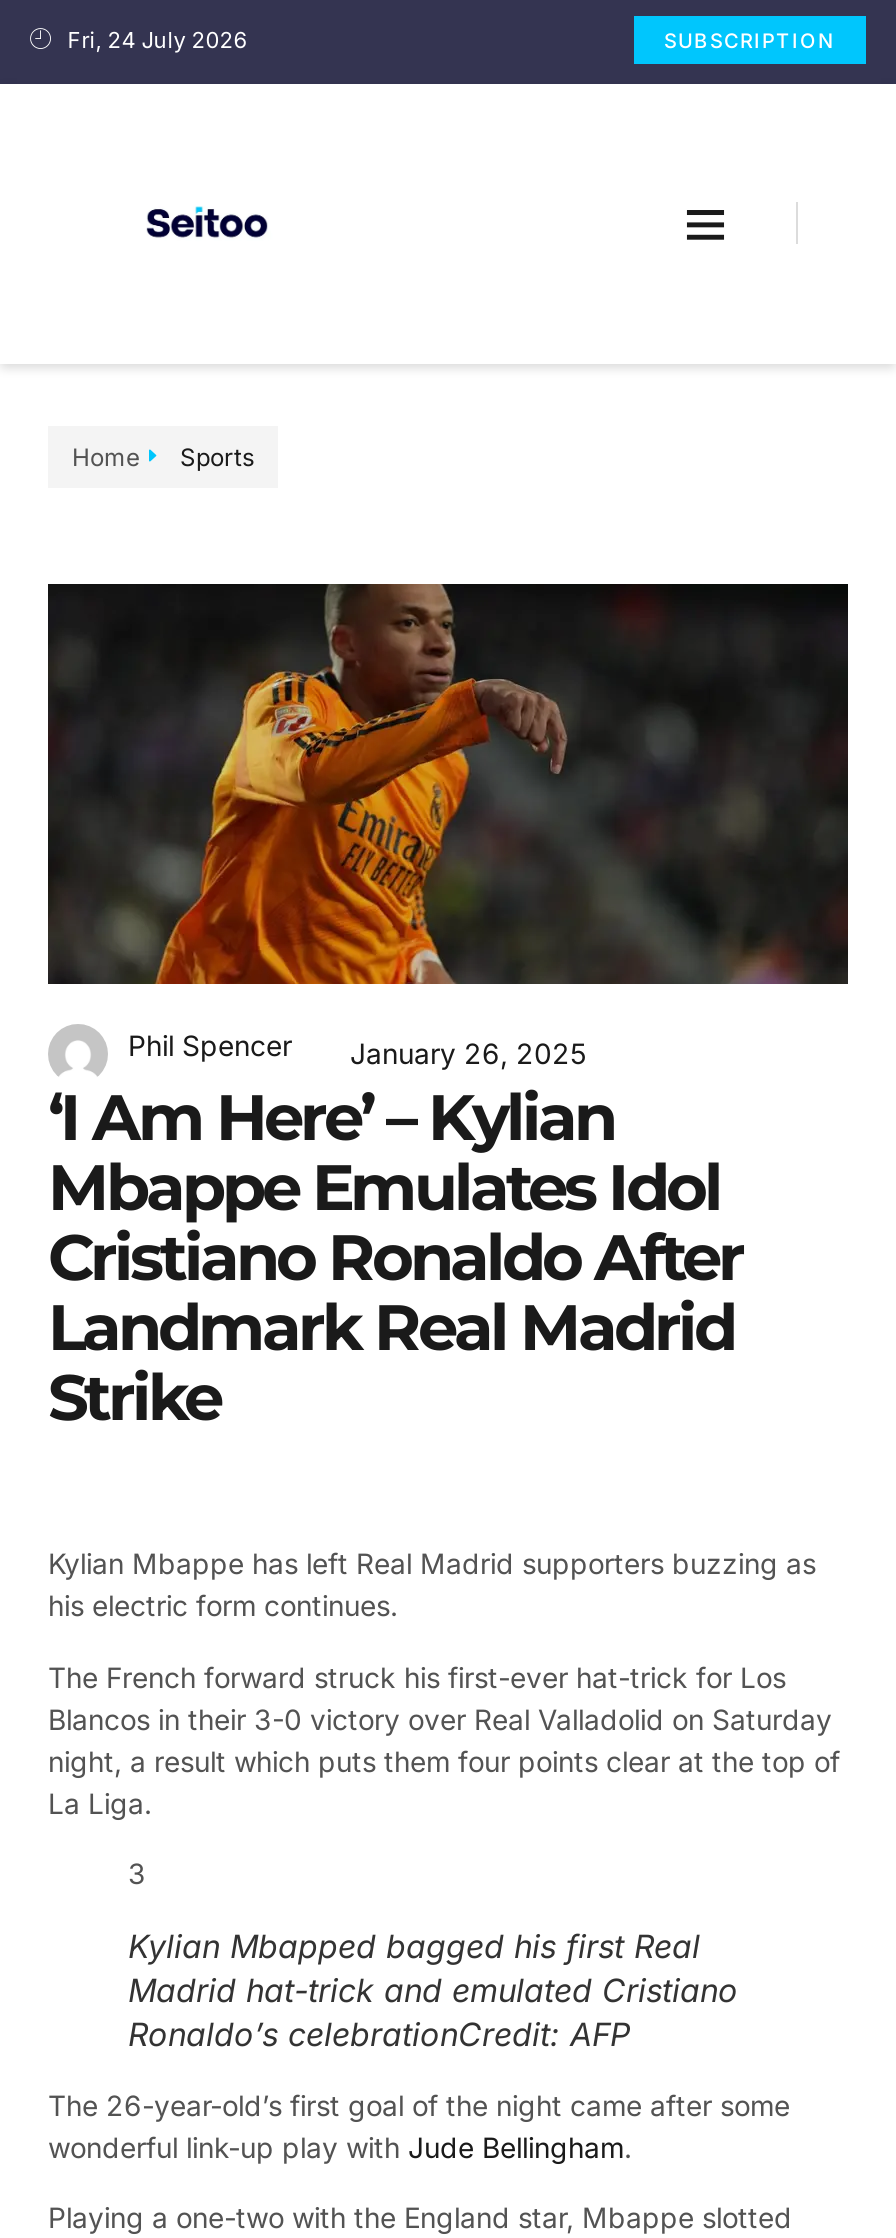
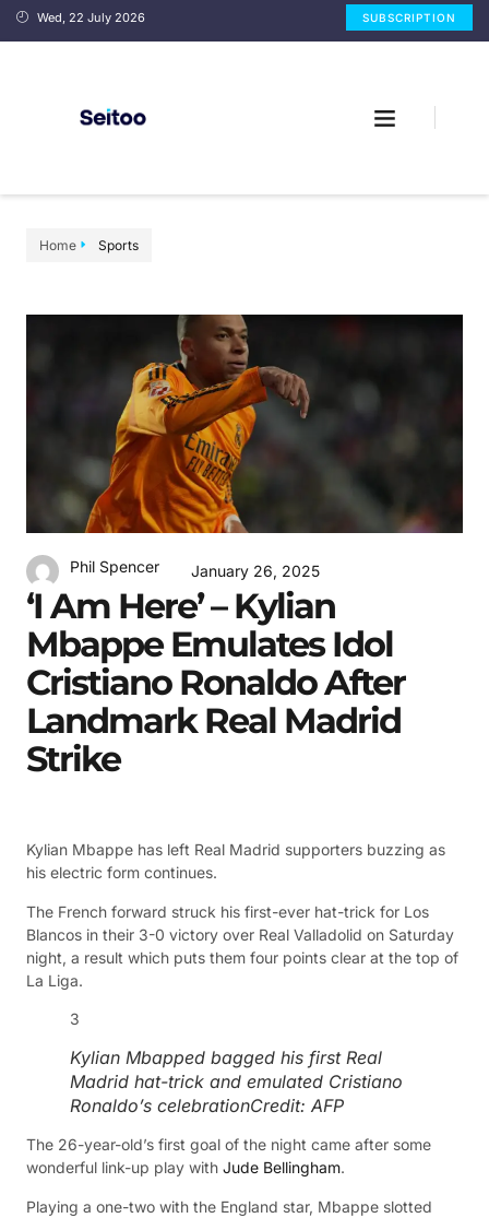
[68,25,248,53] Fri, 24 July 2026 -> [37,9,145,25] Wed, 22 July 2026

